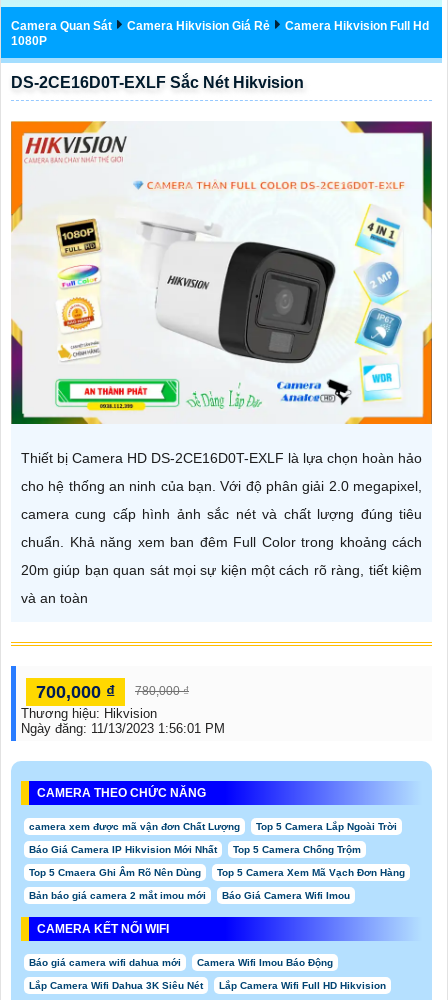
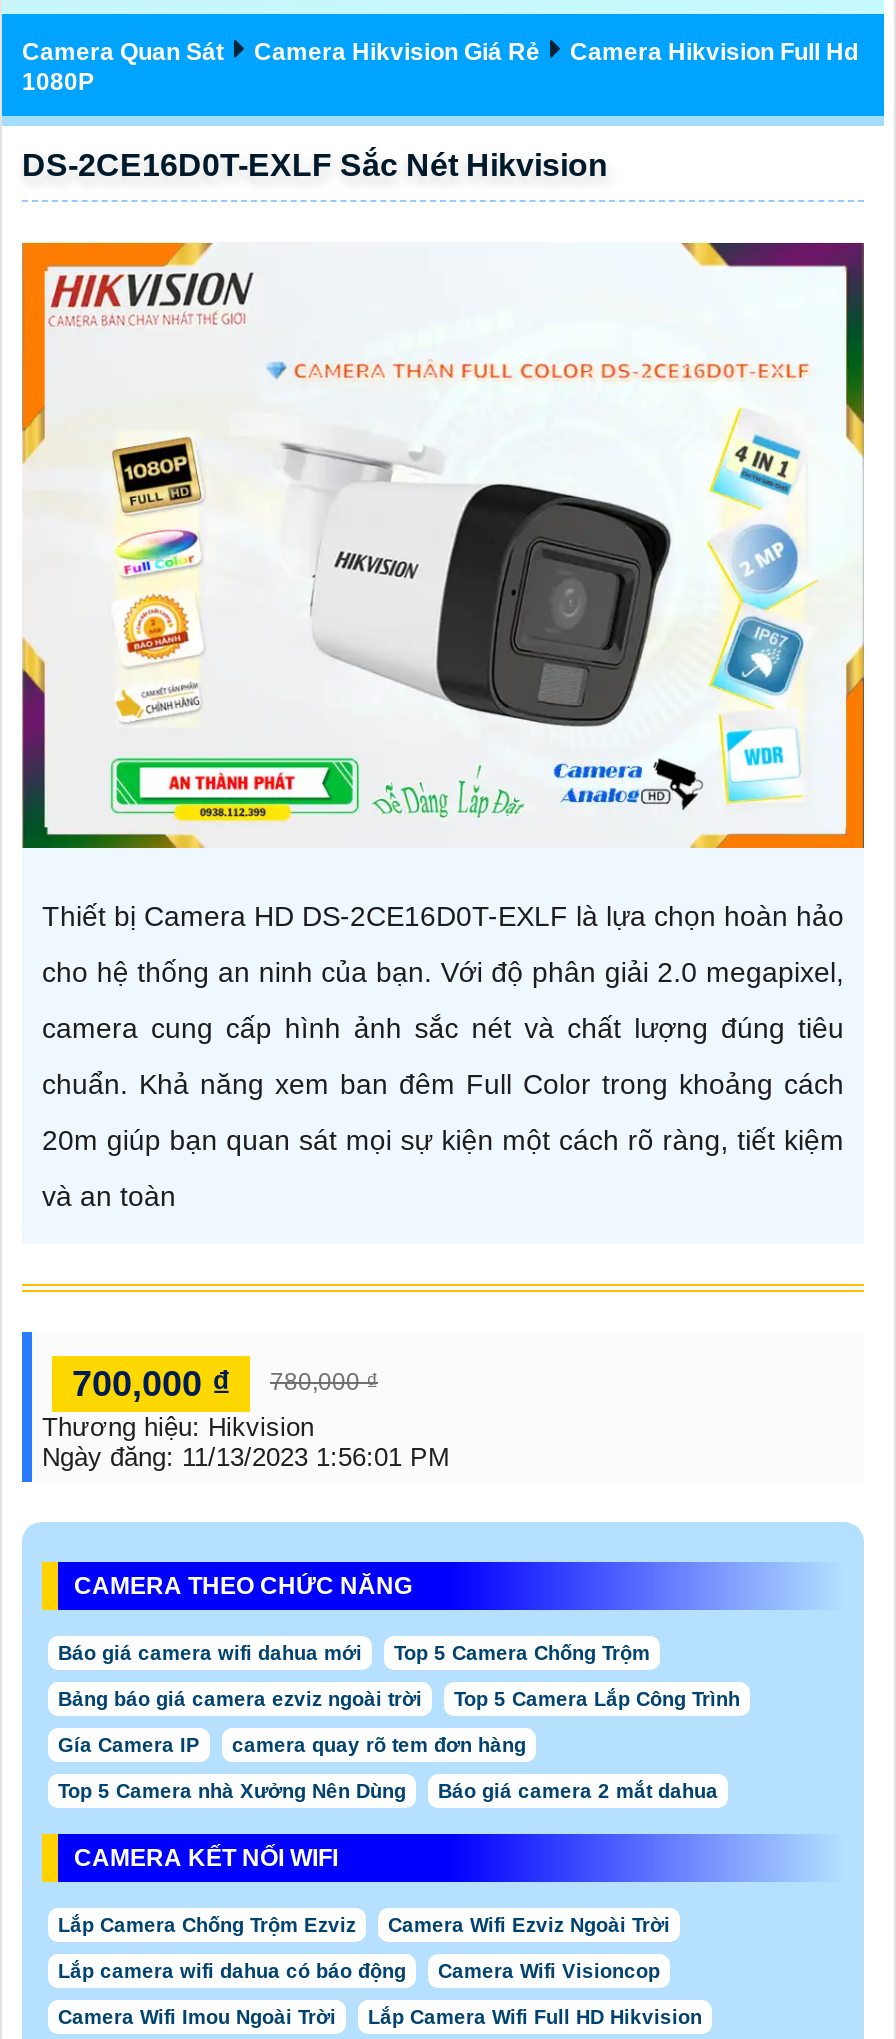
[29,821,397,855] camera xem được mã vận đơn Chất Lượng | Top 5 Camera Lắp Ngoài Trời | Báo Giá Camera IP Hikvision Mới Nhất -> none
moved [233,844,361,855] -> [394,1642,650,1664]: Top 5 Camera Chống Trộm
[29,867,405,901] Top 5 Cmaera Ghi Âm Rõ Nên Dùng | Top 5 Camera Xem Mã Vạch Đơn Hàng | Bản báo giá camera 2 mắt imou mới | Báo Giá Camera Wifi Imou -> [58,1688,740,1802] Bảng báo giá camera ezviz ngoài trời | Top 5 Camera Lắp Công Trình | Gía Camera IP | camera quay rõ tem đơn hàng | Top 5 Camera nhà Xưởng Nên Dùng | Báo giá camera 2 mắt dahua
moved [29,957,181,968] -> [58,1642,362,1664]: Báo giá camera wifi dahua mới
[29,957,333,991] Camera Wifi Imou Báo Động | Lắp Camera Wifi Dahua 3K Siêu Nét -> [58,1914,670,2028] Lắp Camera Chống Trộm Ezviz | Camera Wifi Ezviz Ngoài Trời | Lắp camera wifi dahua có báo động | Camera Wifi Visioncop | Camera Wifi Imou Ngoài Trời

